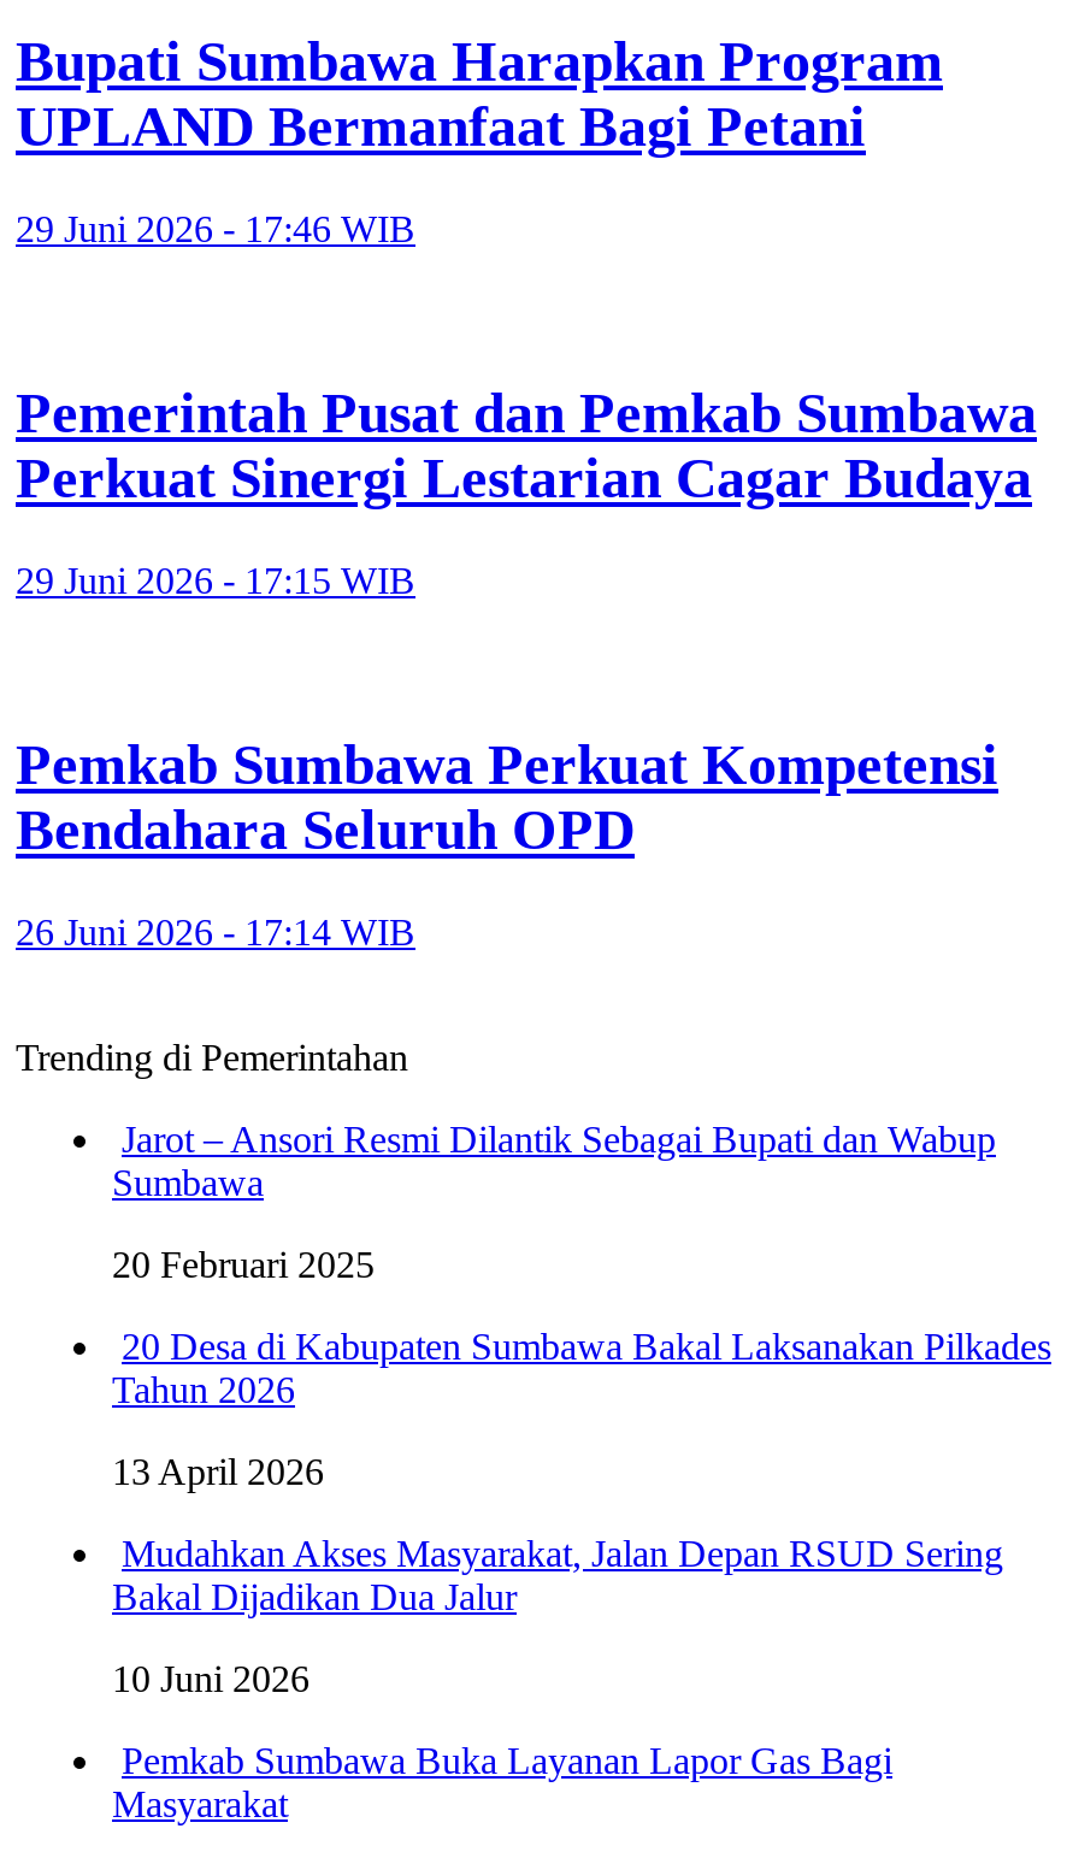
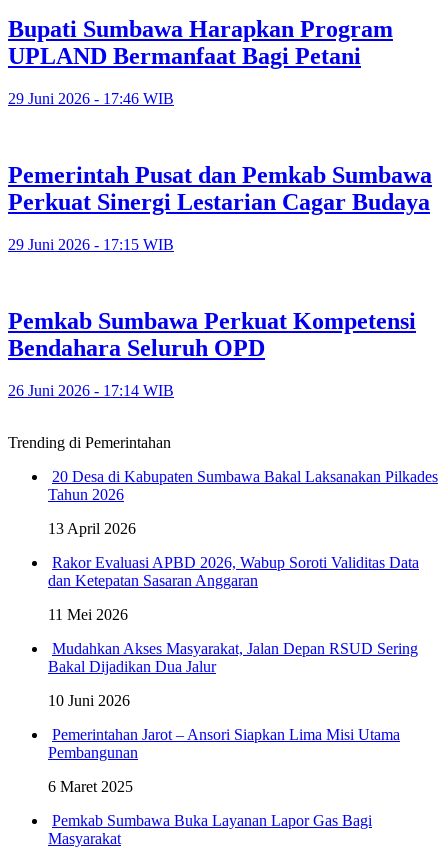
[112,1118,996,1284] Jarot – Ansori Resmi Dilantik Sebagai Bupati dan Wabup | Sumbawa | 20 Februari 2025 -> none
moved [112,1325,1051,1491] -> [48,468,438,537]: 20 Desa di Kabupaten Sumbawa Bakal Laksanakan Pilkades | Tahun 2026 | 13 April 2026
none -> [48,554,419,623] Rakor Evaluasi APBD 2026, Wabup Soroti Validitas Data | dan Ketepatan Sasaran Anggaran | 11 Mei 2026
none -> [48,726,400,795] Pemerintahan Jarot – Ansori Siapkan Lima Misi Utama | Pembangunan | 6 Maret 2025

